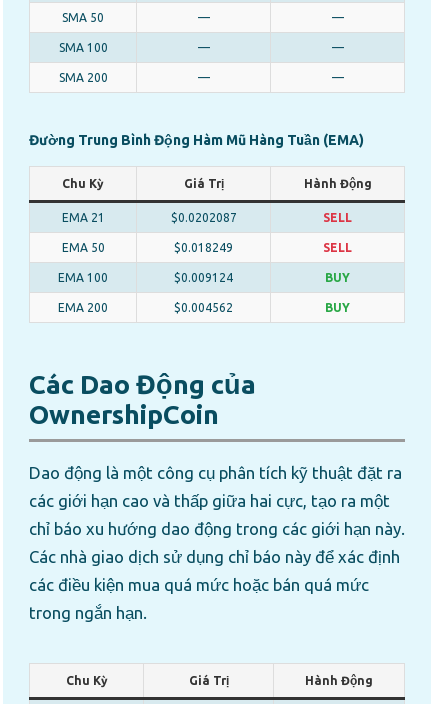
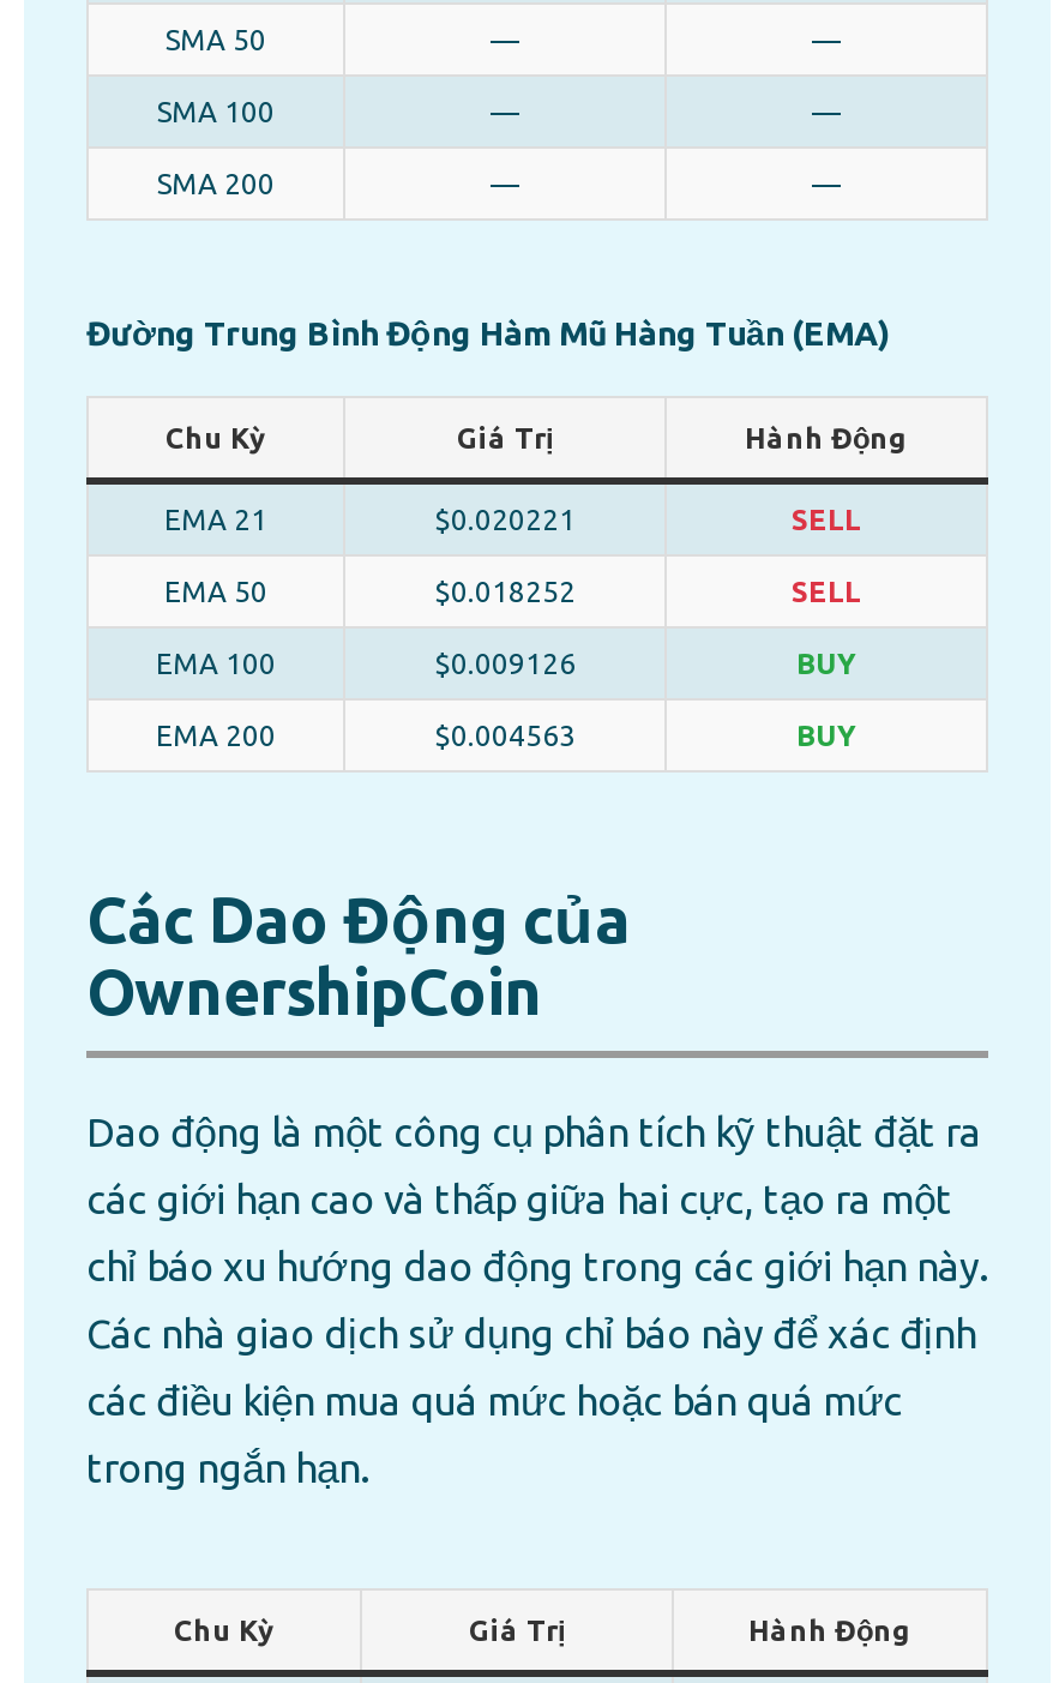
[170,211,236,224] $0.0202087 -> [434,505,576,536] $0.020221
[174,241,233,254] $0.018249 -> [434,577,576,608] $0.018252
[174,271,233,284] $0.009124 -> [434,649,576,680] $0.009126
[174,301,233,314] $0.004562 -> [434,721,576,752] $0.004563

